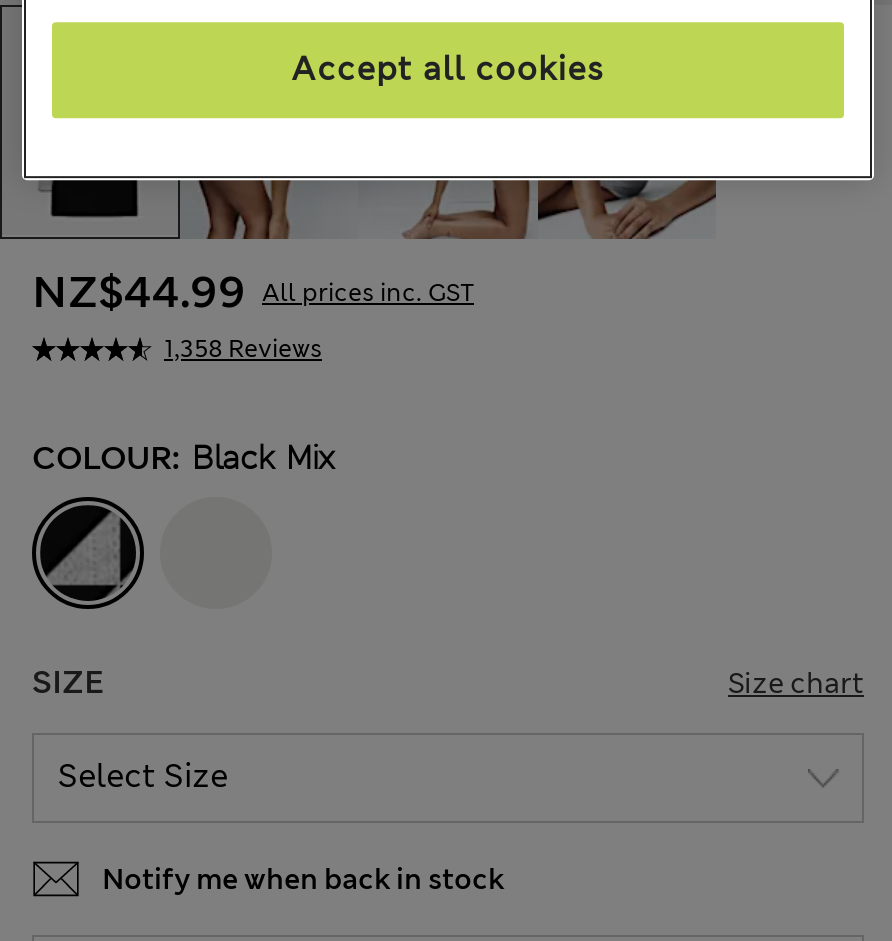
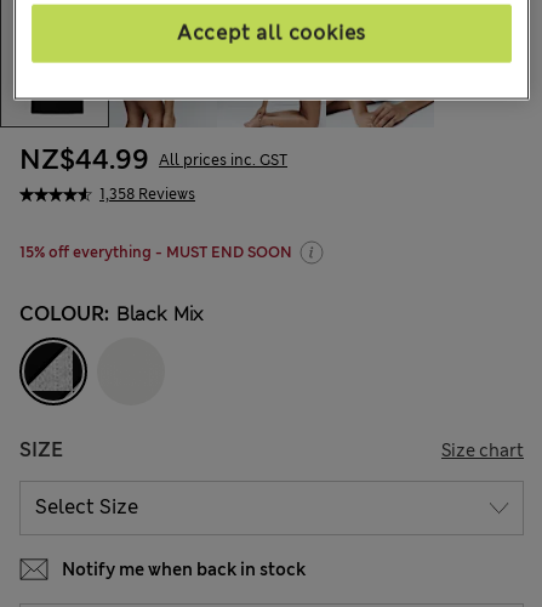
none -> [19,242,292,262] 15% off everything - MUST END SOON

